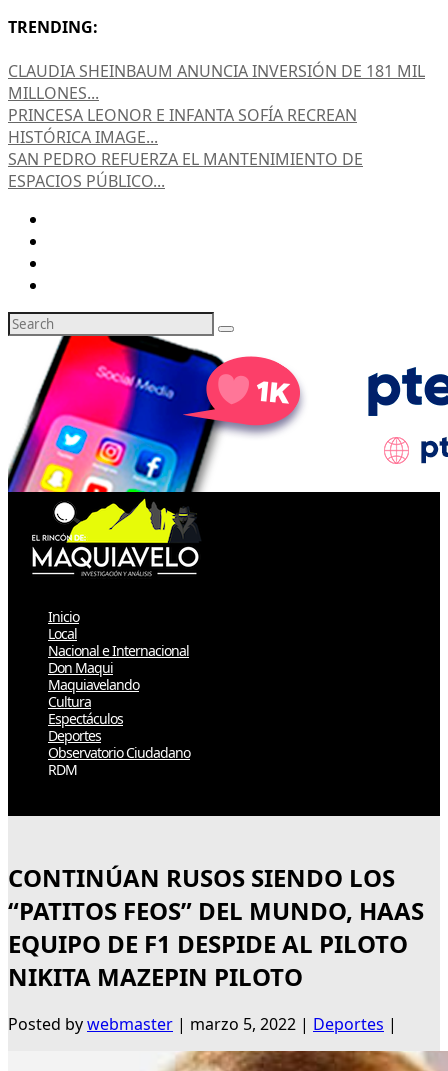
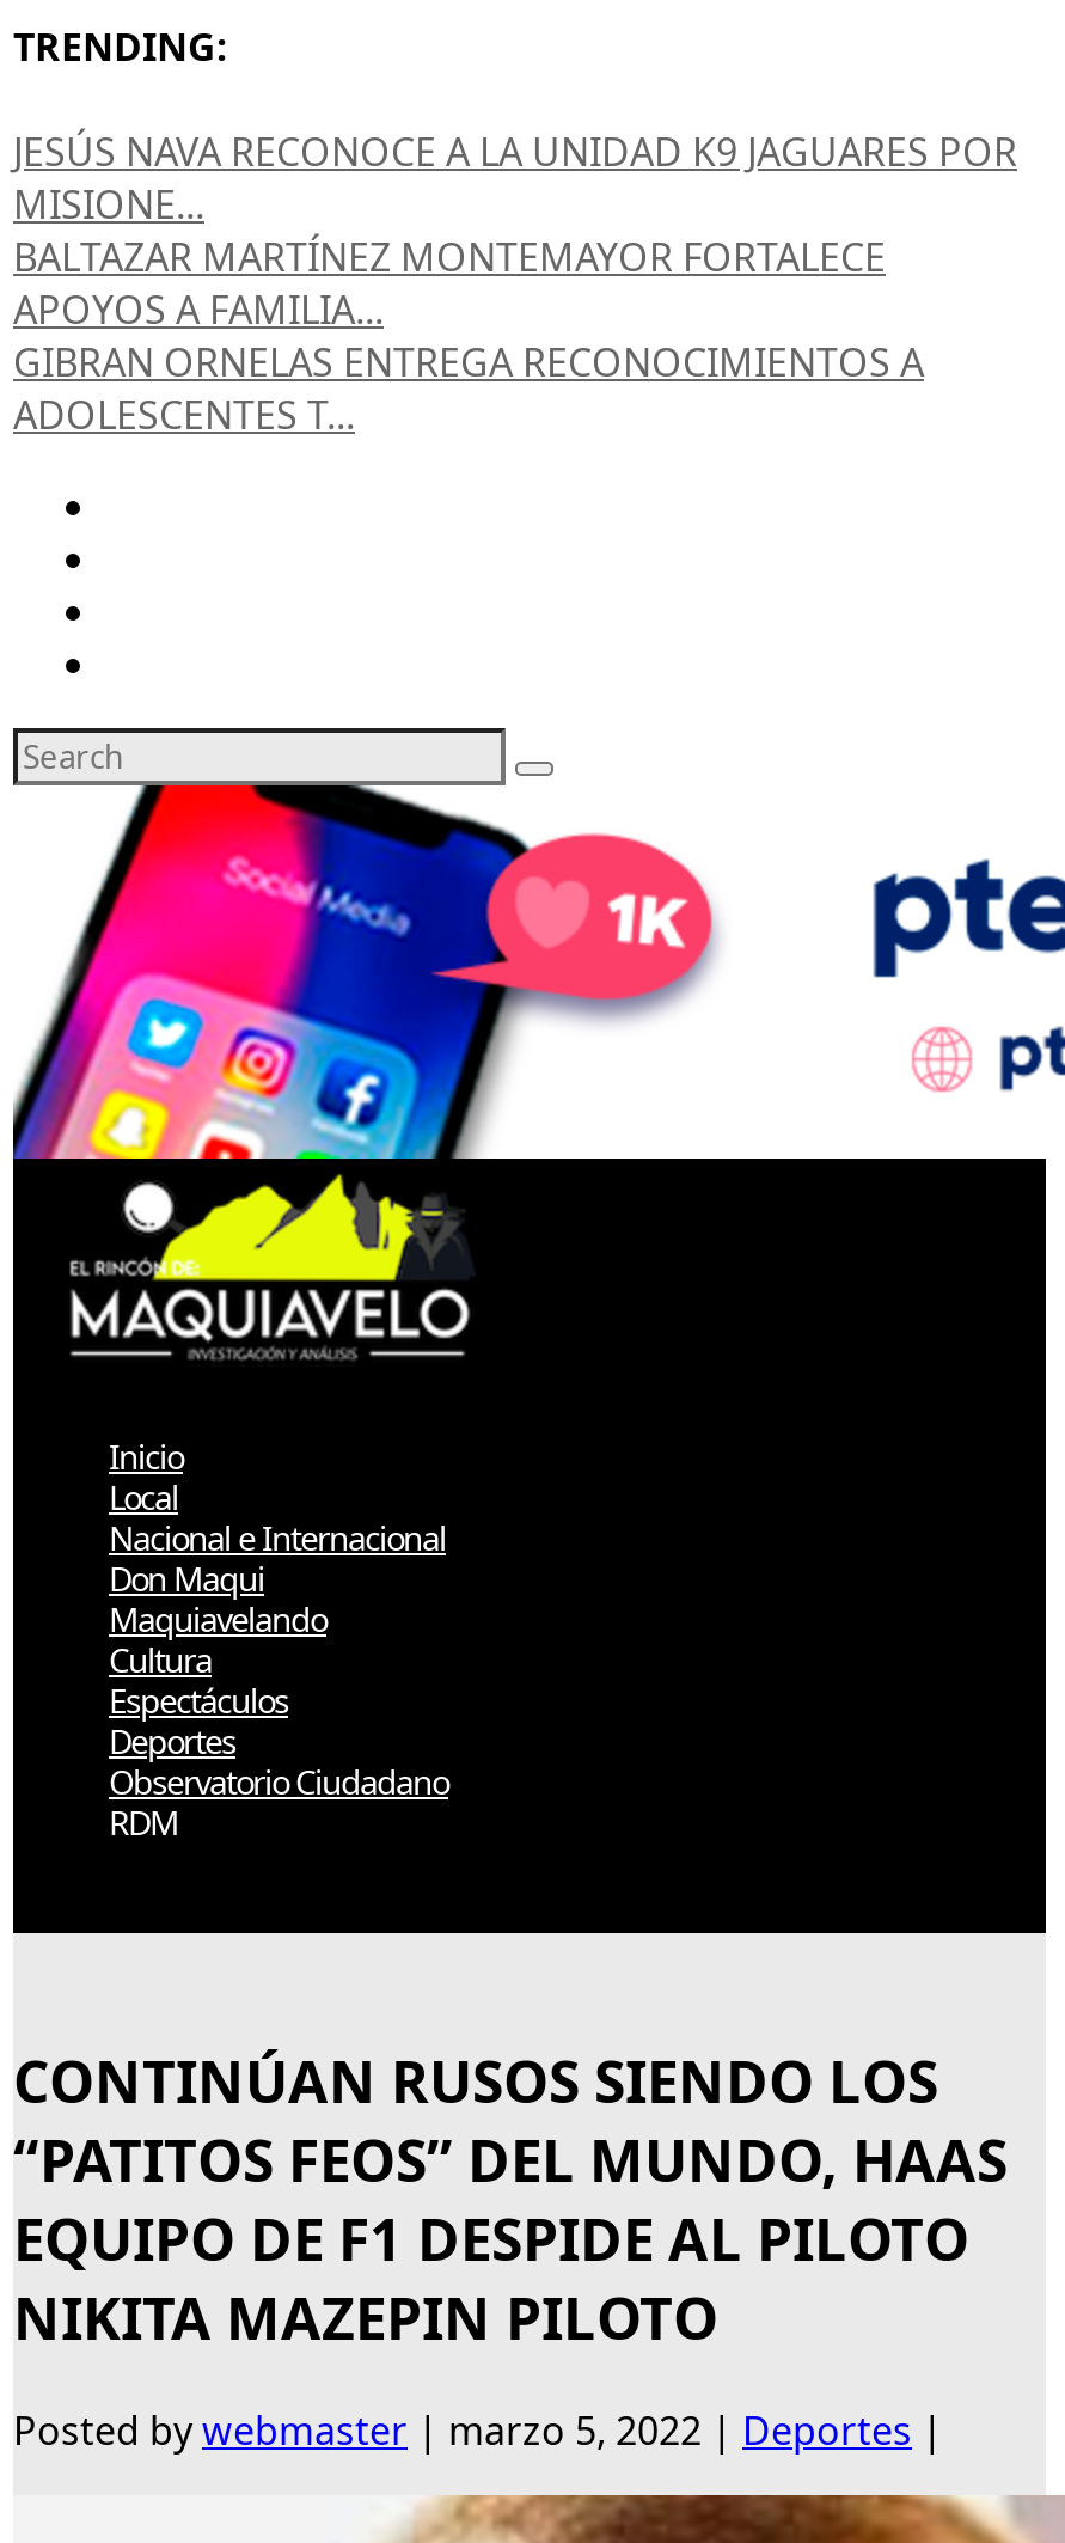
[8,59,425,191] CLAUDIA SHEINBAUM ANUNCIA INVERSIÓN DE 181 MIL | MILLONES... | PRINCESA LEONOR E INFANTA SOFÍA RECREAN | HISTÓRICA IMAGE... | SAN PEDRO REFUERZA EL MANTENIMIENTO DE | ESPACIOS PÚBLICO... -> [13,124,1017,440] JESÚS NAVA RECONOCE A LA UNIDAD K9 JAGUARES POR | MISIONE... | BALTAZAR MARTÍNEZ MONTEMAYOR FORTALECE | APOYOS A FAMILIA... | GIBRAN ORNELAS ENTREGA RECONOCIMIENTOS A | ADOLESCENTES T...

